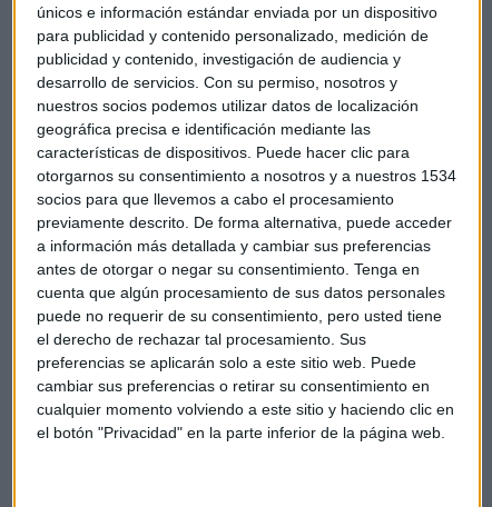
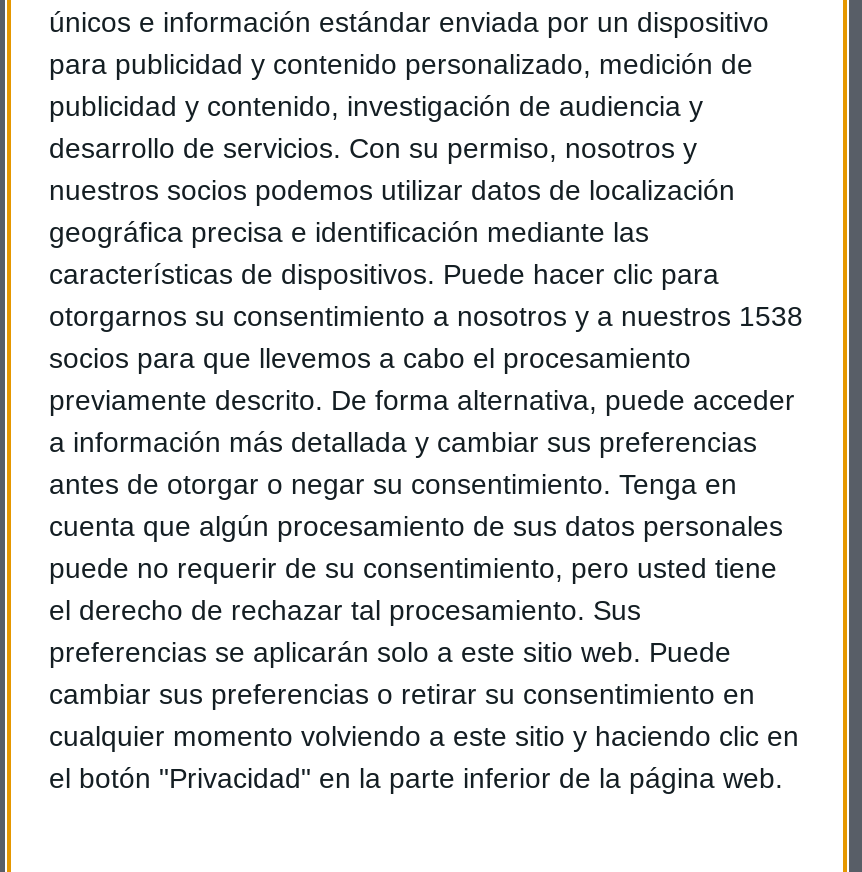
[37,167,456,185] otorgarnos su consentimiento a nosotros y a nuestros 1534 -> [49,300,803,332] otorgarnos su consentimiento a nosotros y a nuestros 1538

